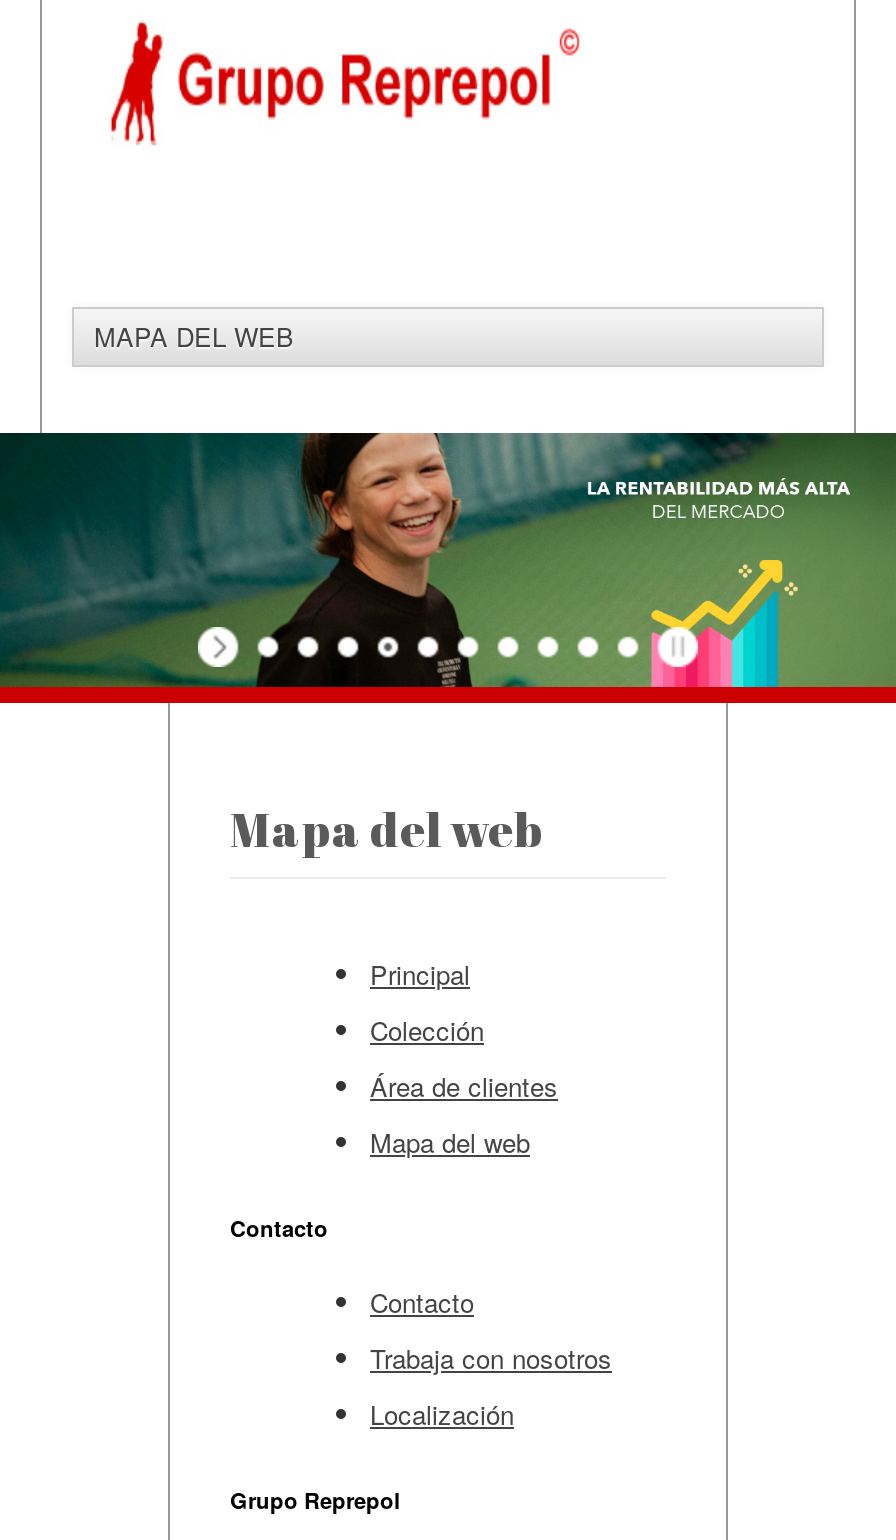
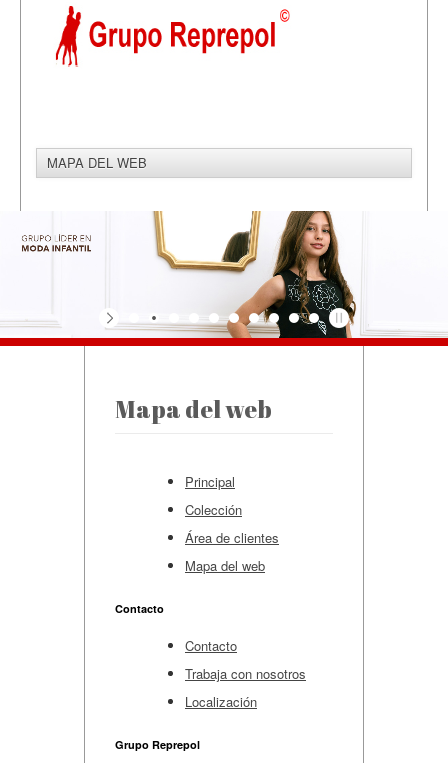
[6,431,890,689] [image] -> [3,210,445,339] [image]

